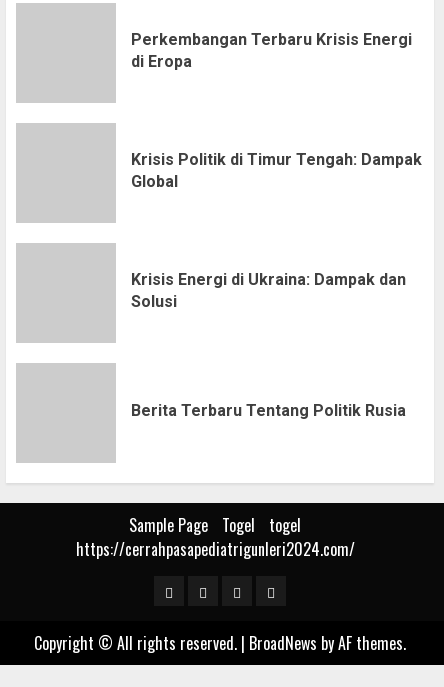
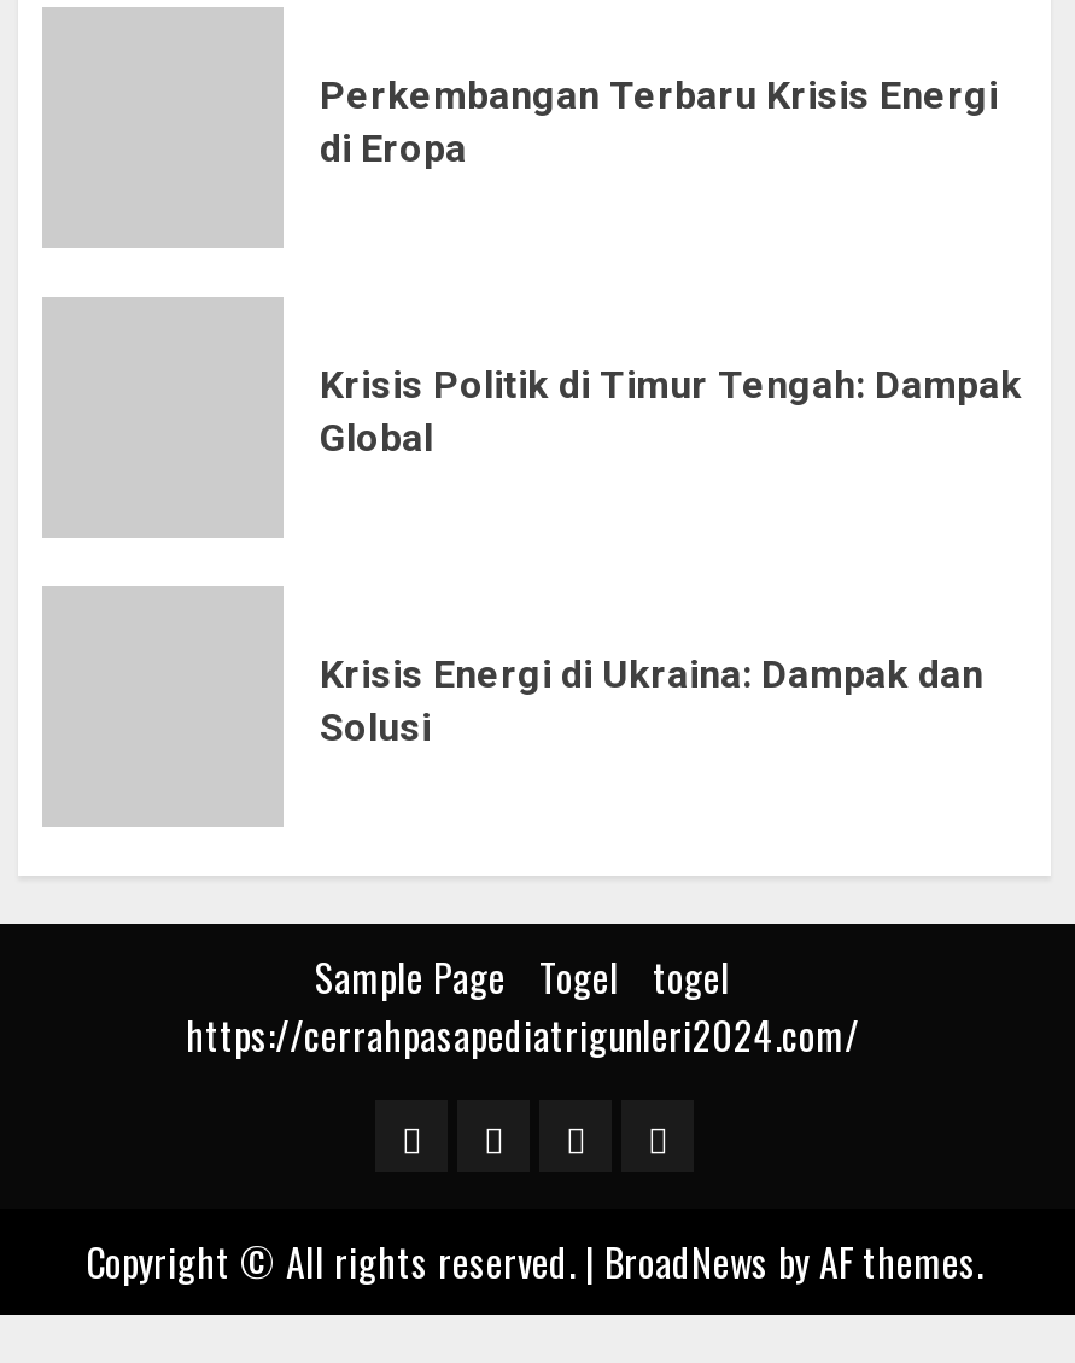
[131,400,406,419] Berita Terbaru Tentang Politik Rusia -> none

